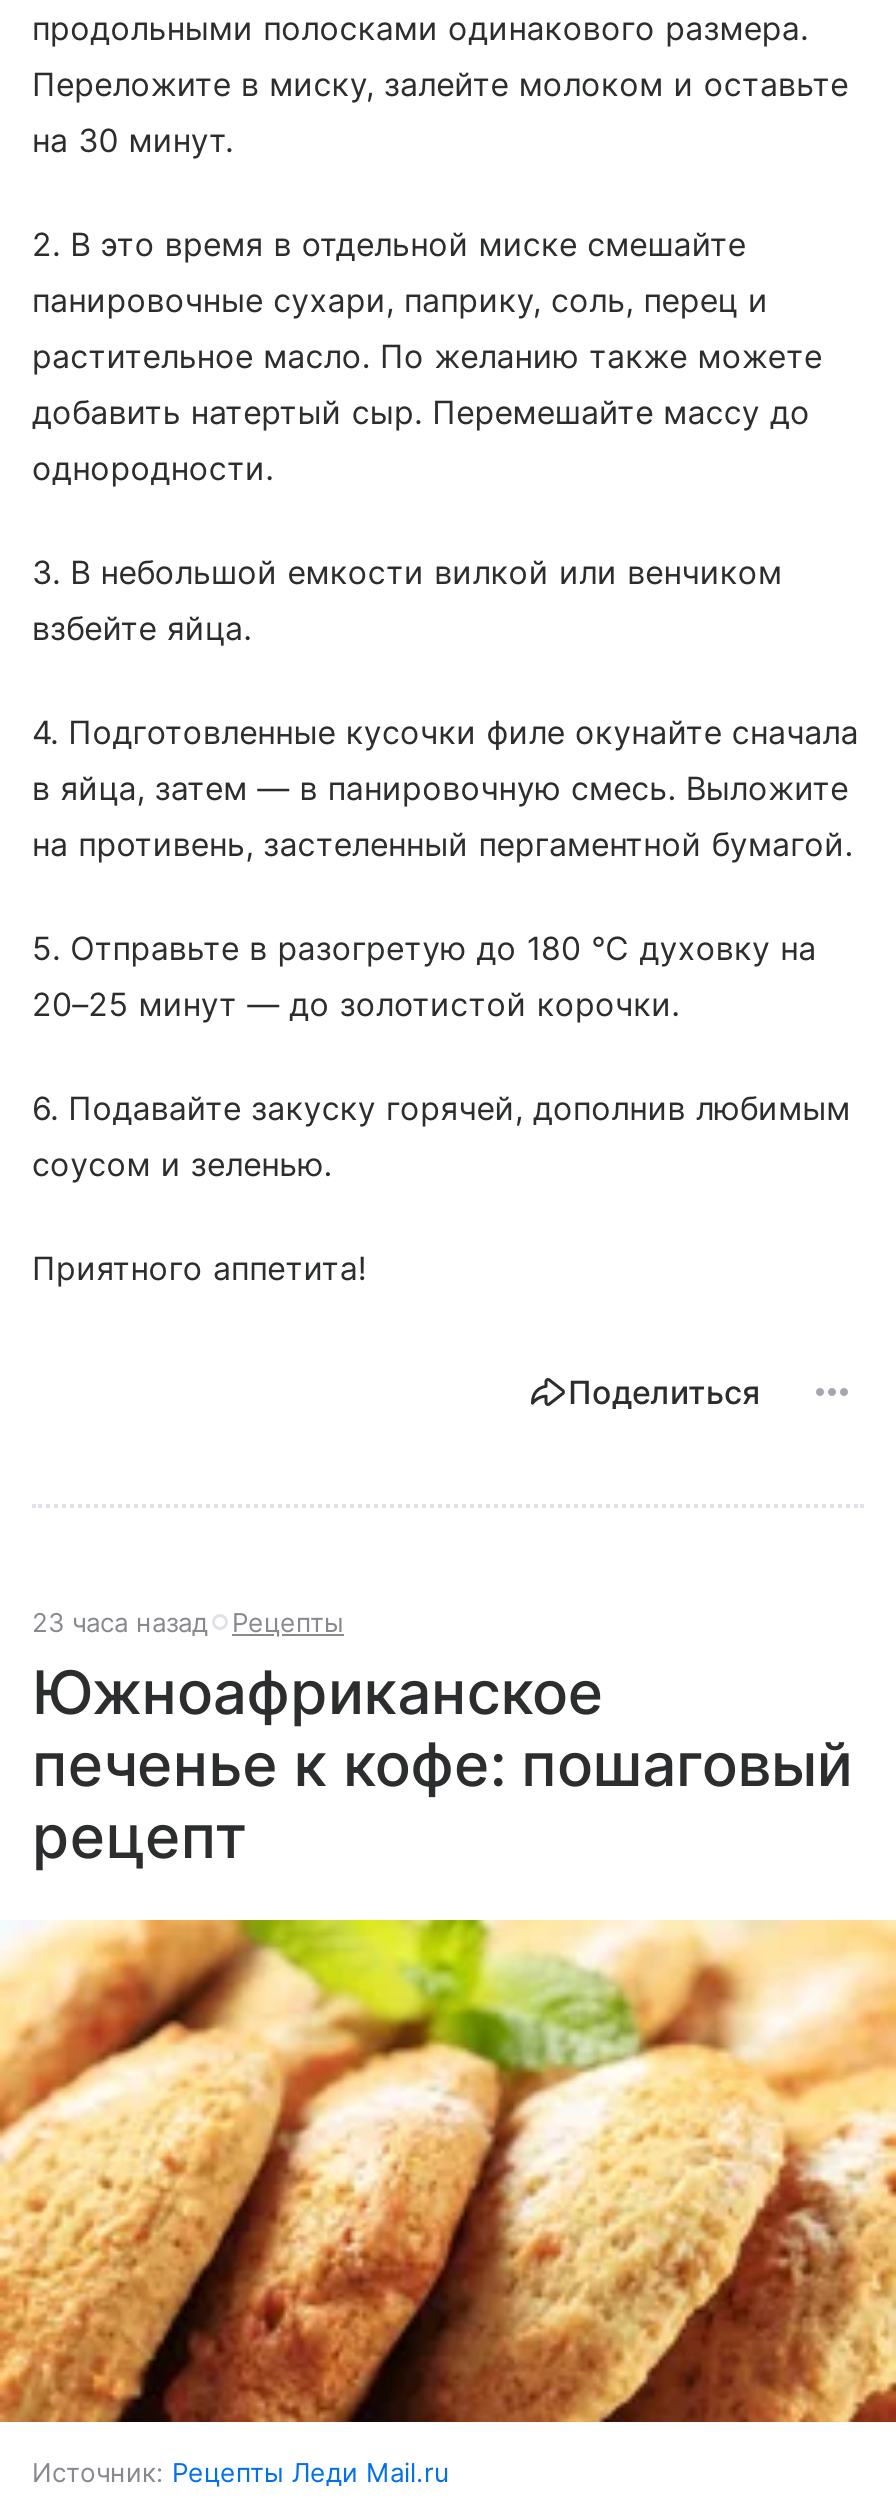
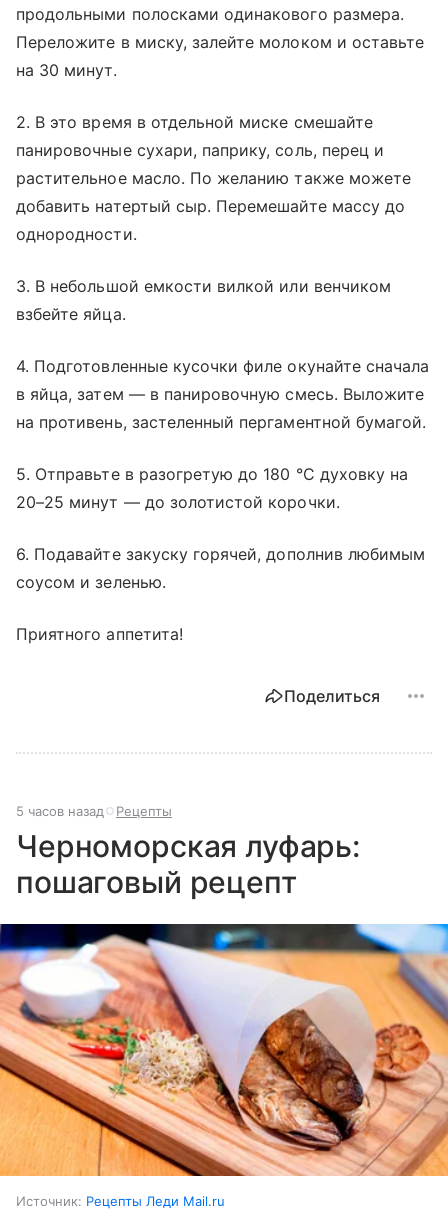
[32,1605,344,1637] 23 часа назад Рецепты -> [16,803,172,819] 5 часов назад Рецепты
[32,1655,853,1871] Южноафриканское | печенье к кофе: пошаговый | рецепт -> [16,828,360,900] Черноморская луфарь: | пошаговый рецепт
[6,1918,890,2426] [image] -> [3,923,445,1177] [image]

